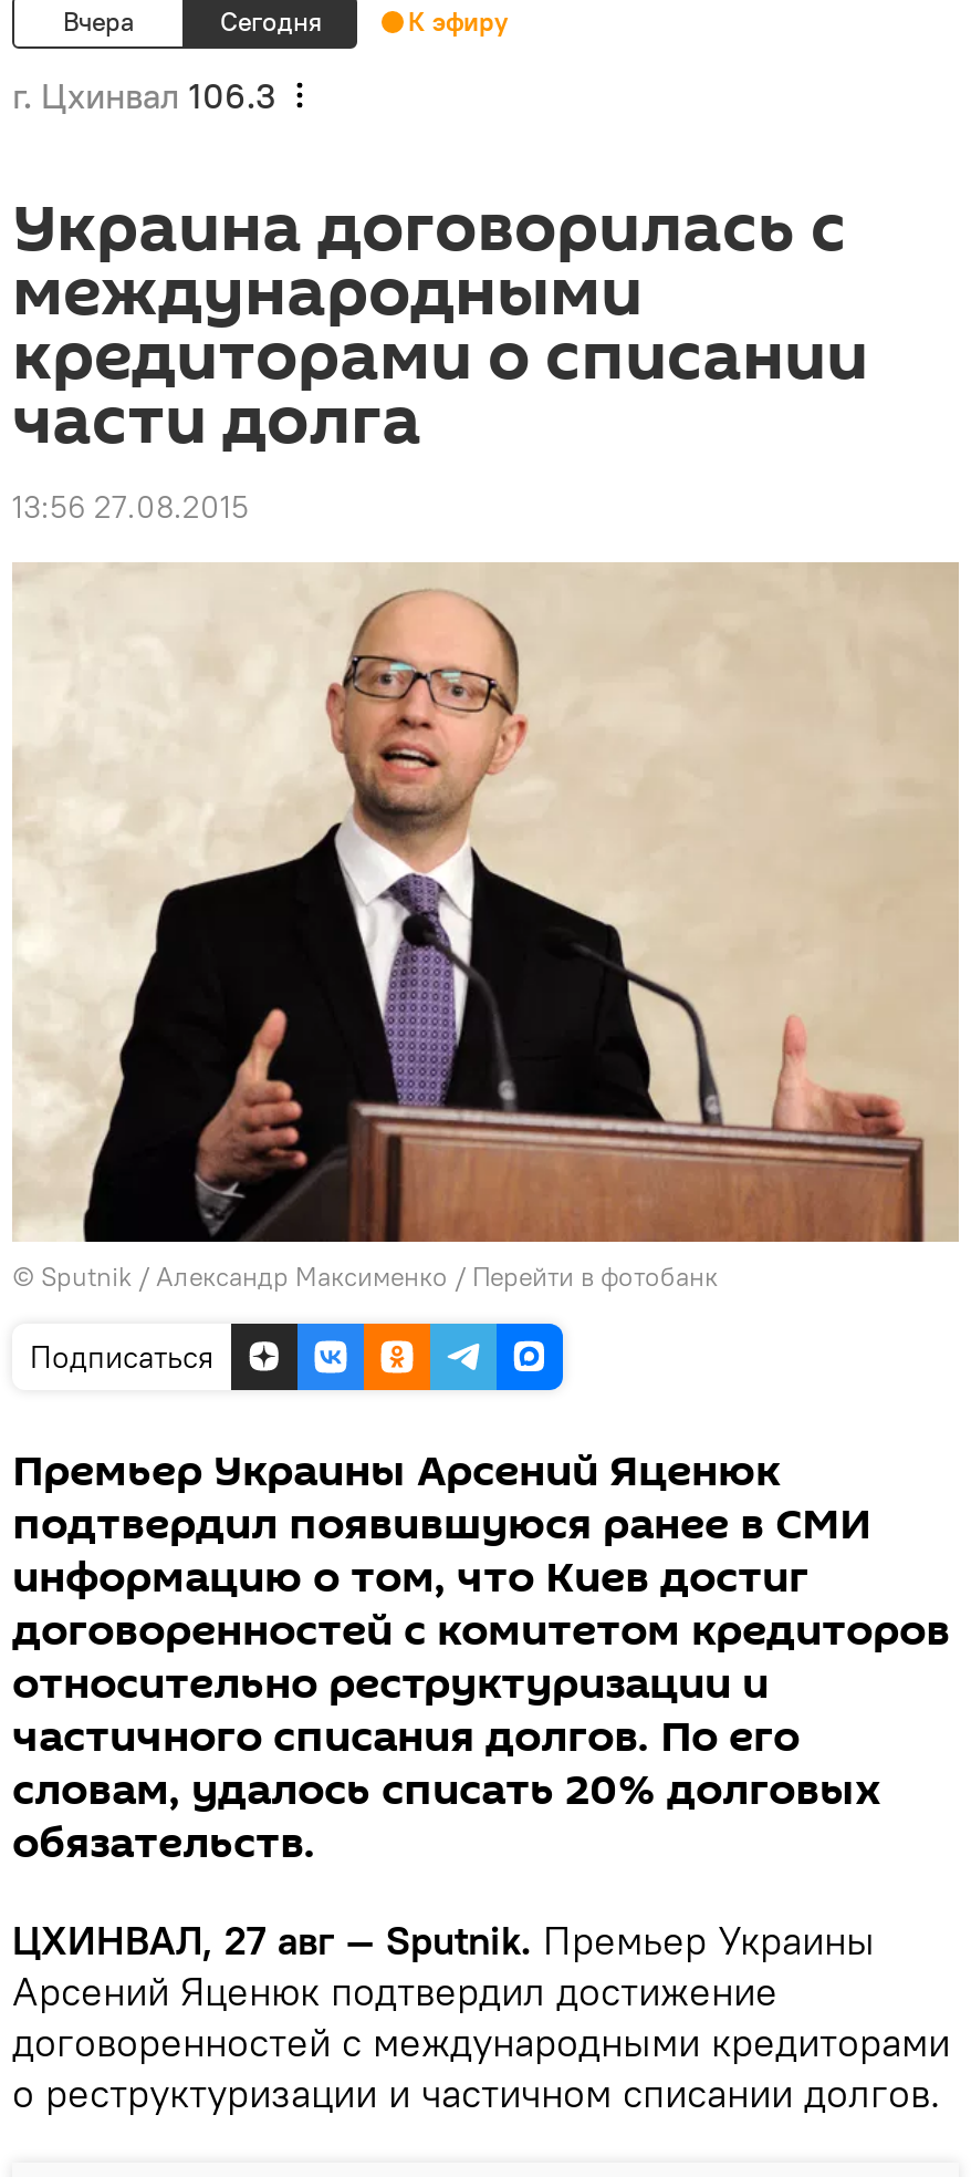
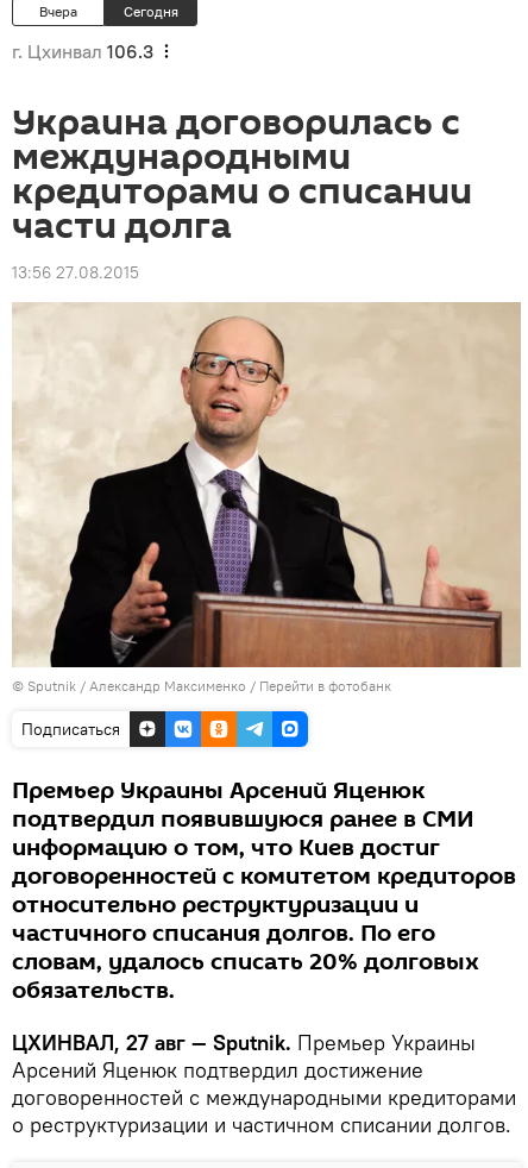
[408,4,508,38] К эфиру -> none

